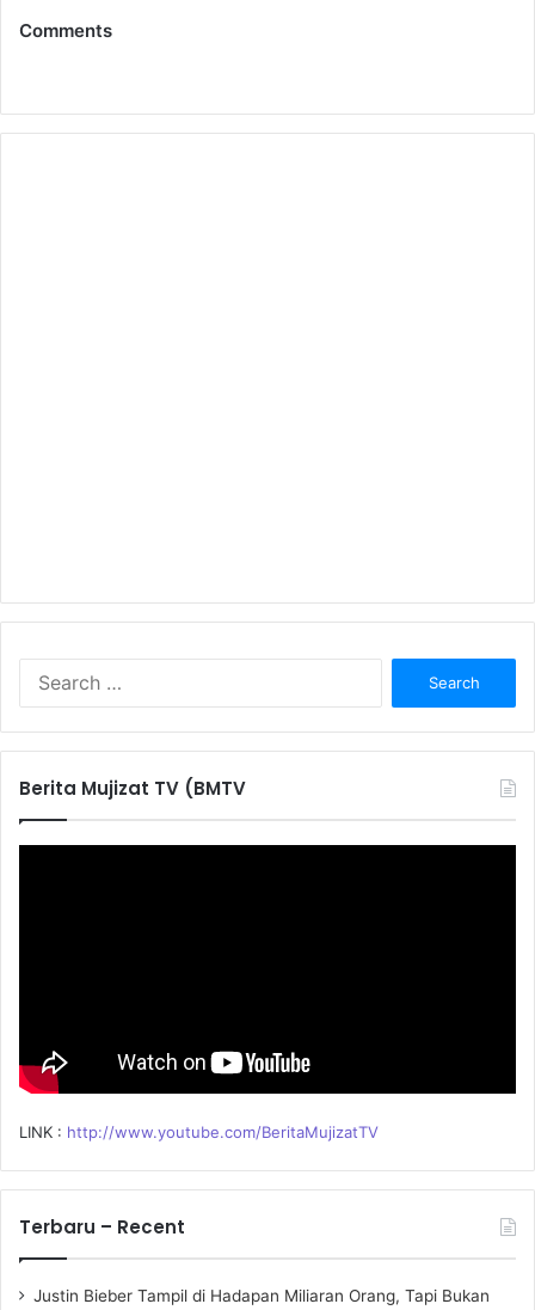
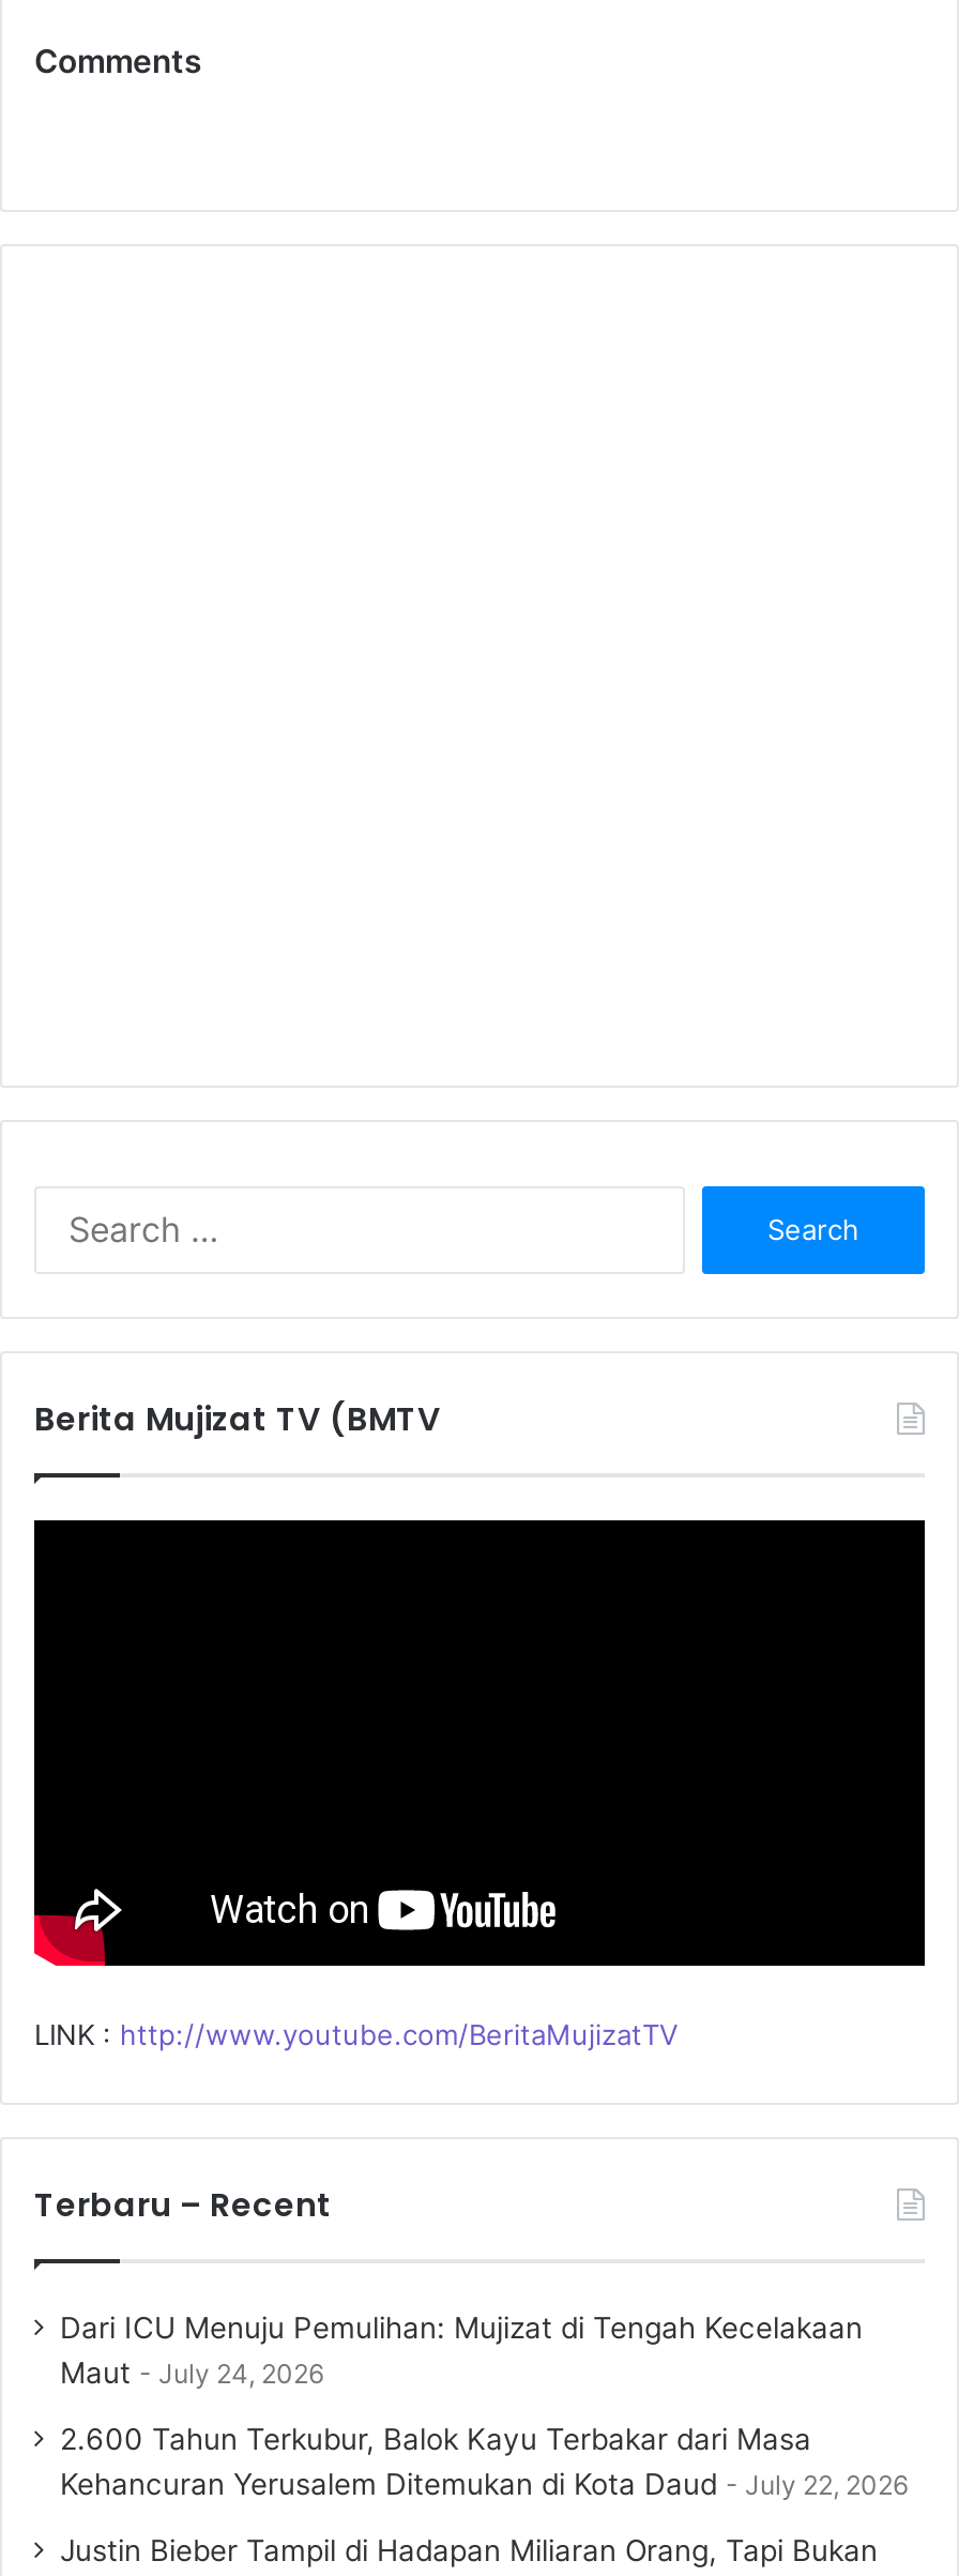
none -> [60,2310,910,2501] Dari ICU Menuju Pemulihan: Mujizat di Tengah Kecelakaan | Maut | July 24, 2026 | 2.600 Tahun Terkubur, Balok Kayu Terbakar dari Masa | Kehancuran Yerusalem Ditemukan di Kota Daud | July 22, 2026

